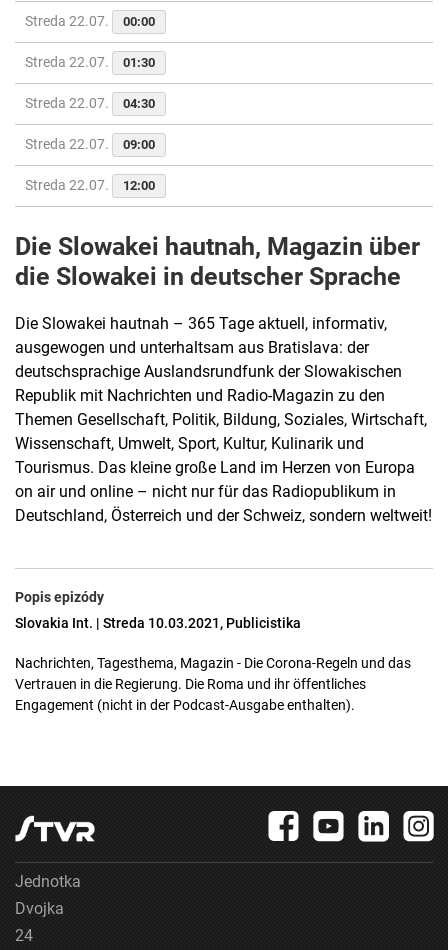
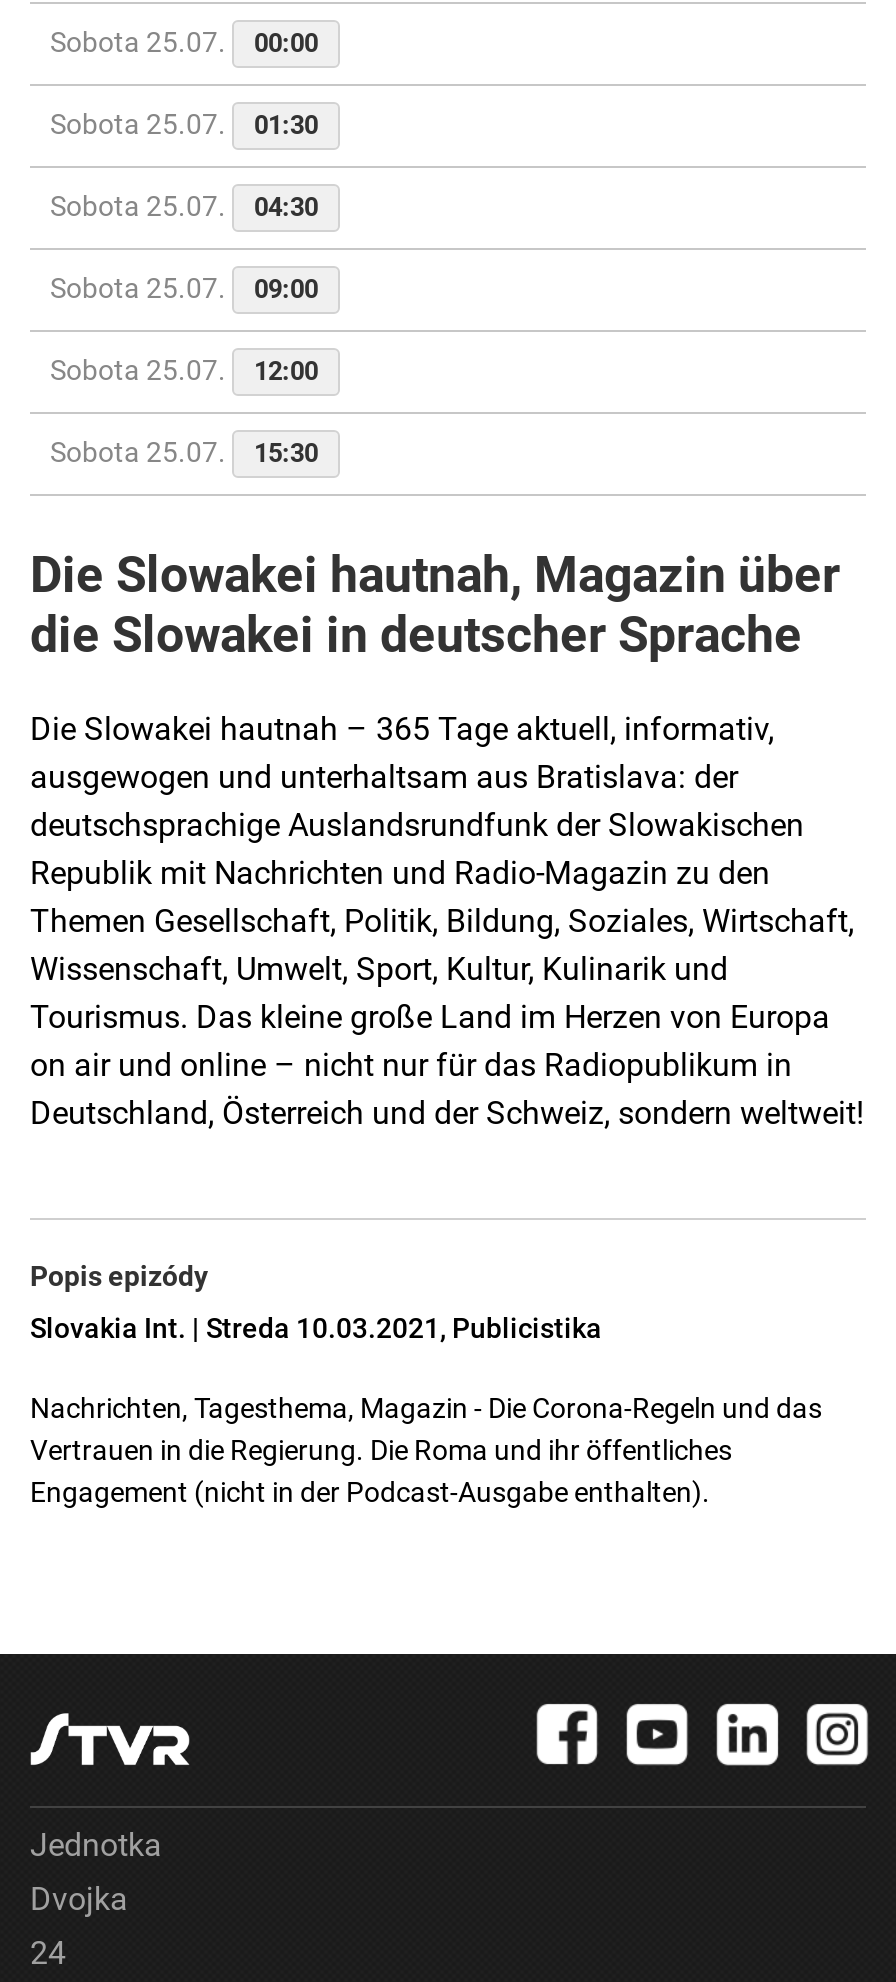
[25,13,155,29] Streda 22.07. 00:00 -> [50,27,318,59] Sobota 25.07. 00:00
[25,54,155,70] Streda 22.07. 01:30 -> [50,109,318,141] Sobota 25.07. 01:30
[25,95,155,111] Streda 22.07. 04:30 -> [50,191,318,223] Sobota 25.07. 04:30
[25,136,155,152] Streda 22.07. 09:00 -> [50,273,318,305] Sobota 25.07. 09:00
[25,177,155,193] Streda 22.07. 12:00 -> [50,355,318,387] Sobota 25.07. 12:00
none -> [50,437,318,469] Sobota 25.07. | 15:30

